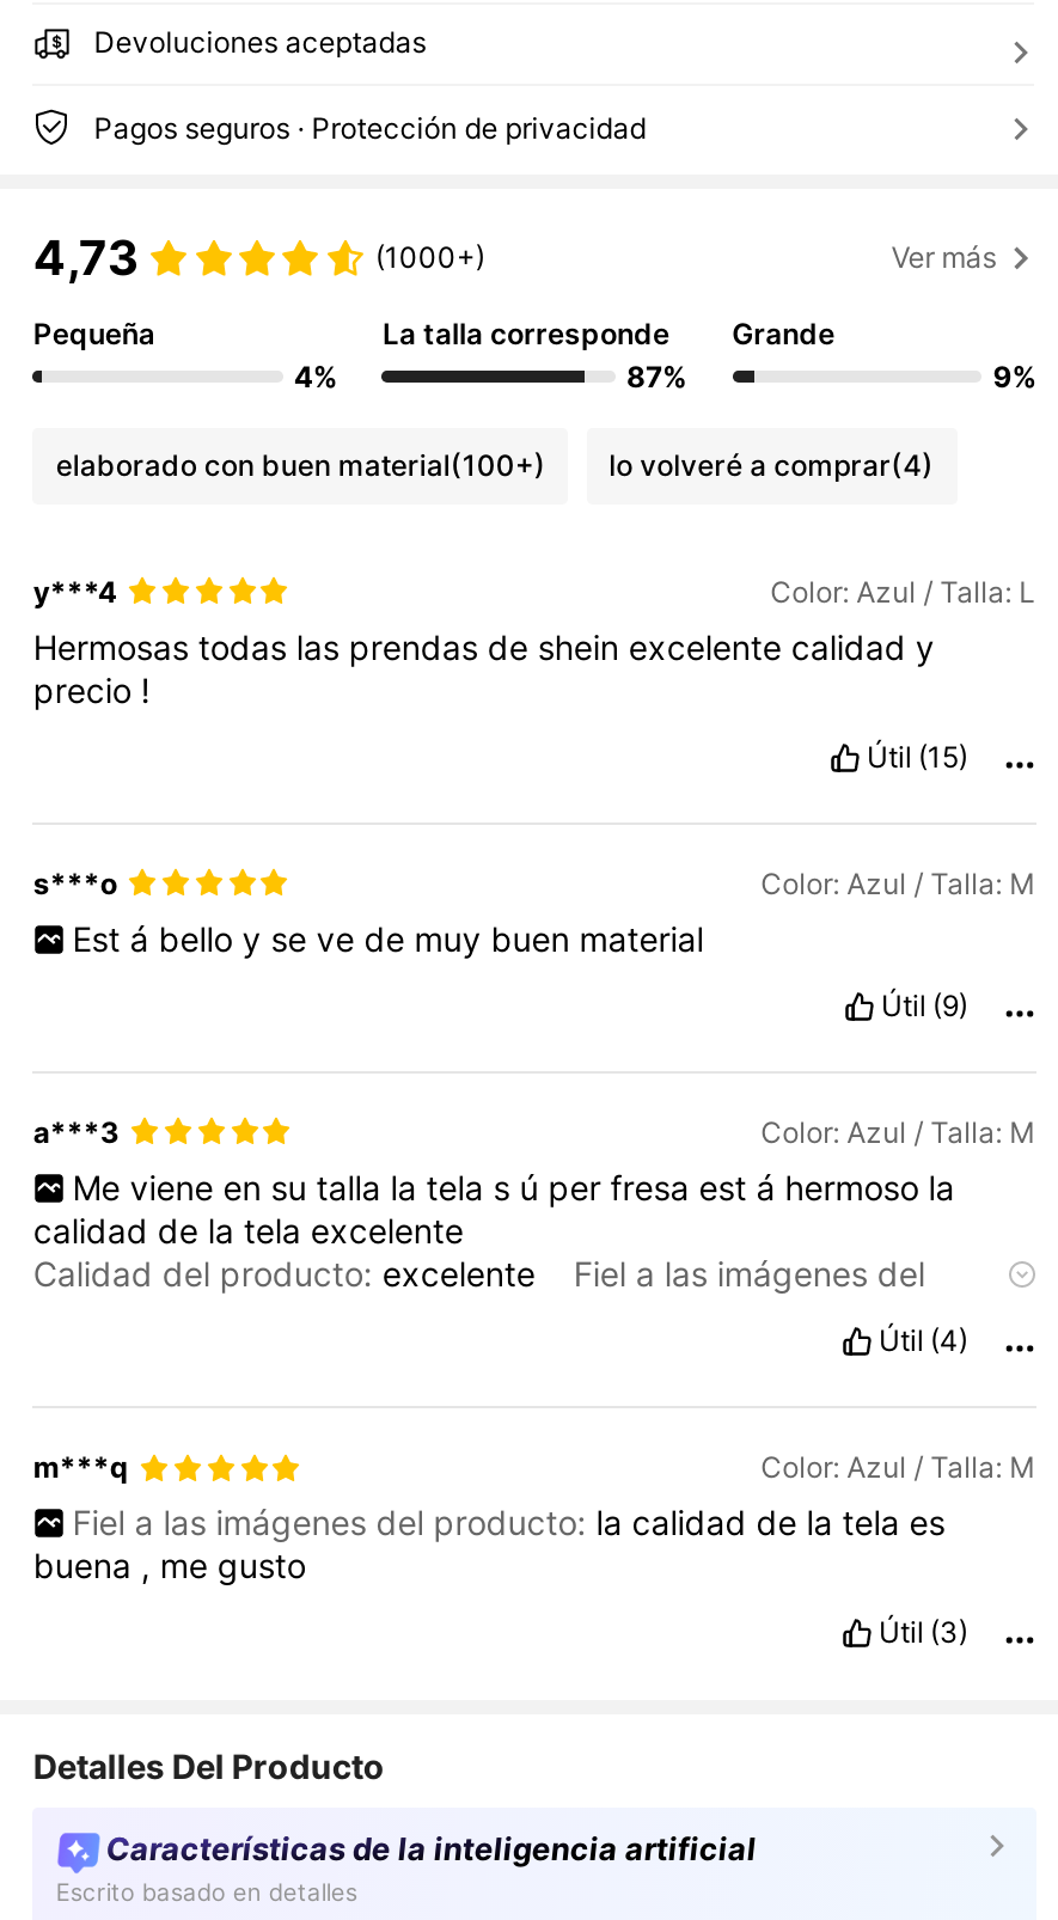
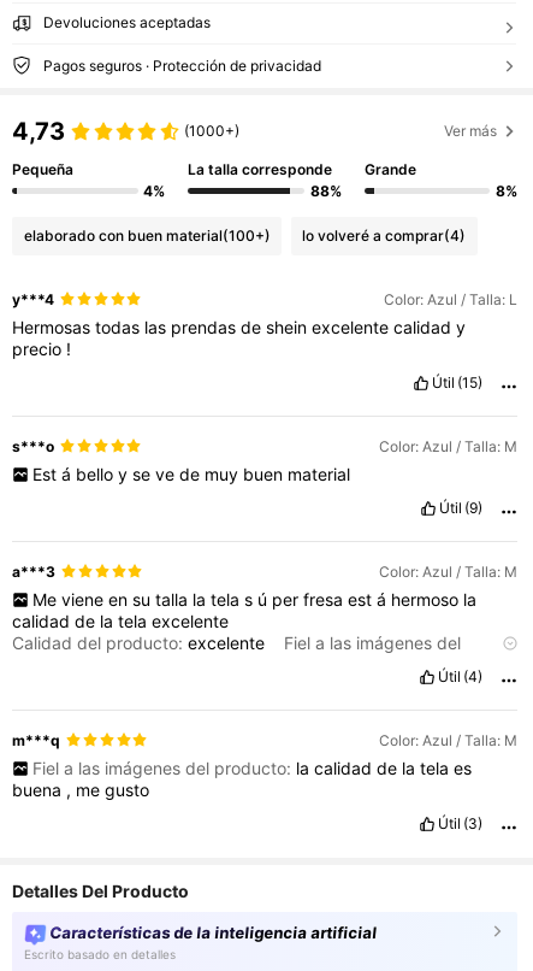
[626,358,686,394] 87% -> [310,182,341,200] 88%
[993,358,1036,394] 9% -> [495,182,517,200] 8%

